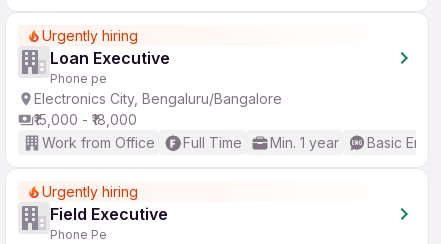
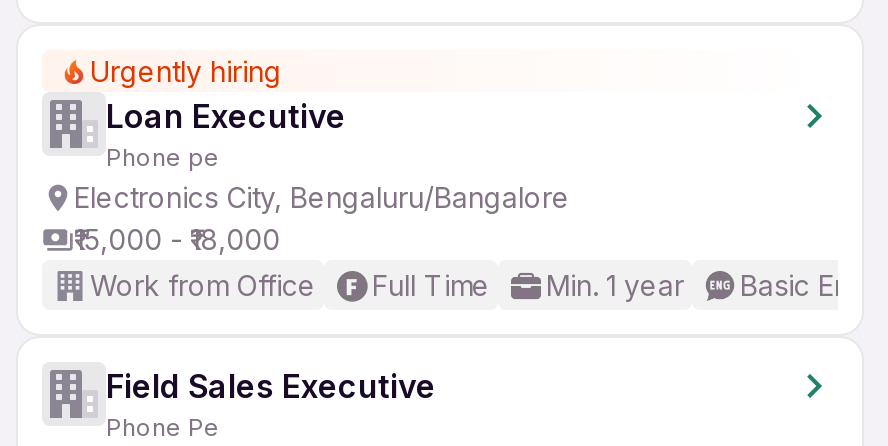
[42,183,168,224] Urgently hiring | Field Executive -> [106,366,436,406] Field Sales Executive

